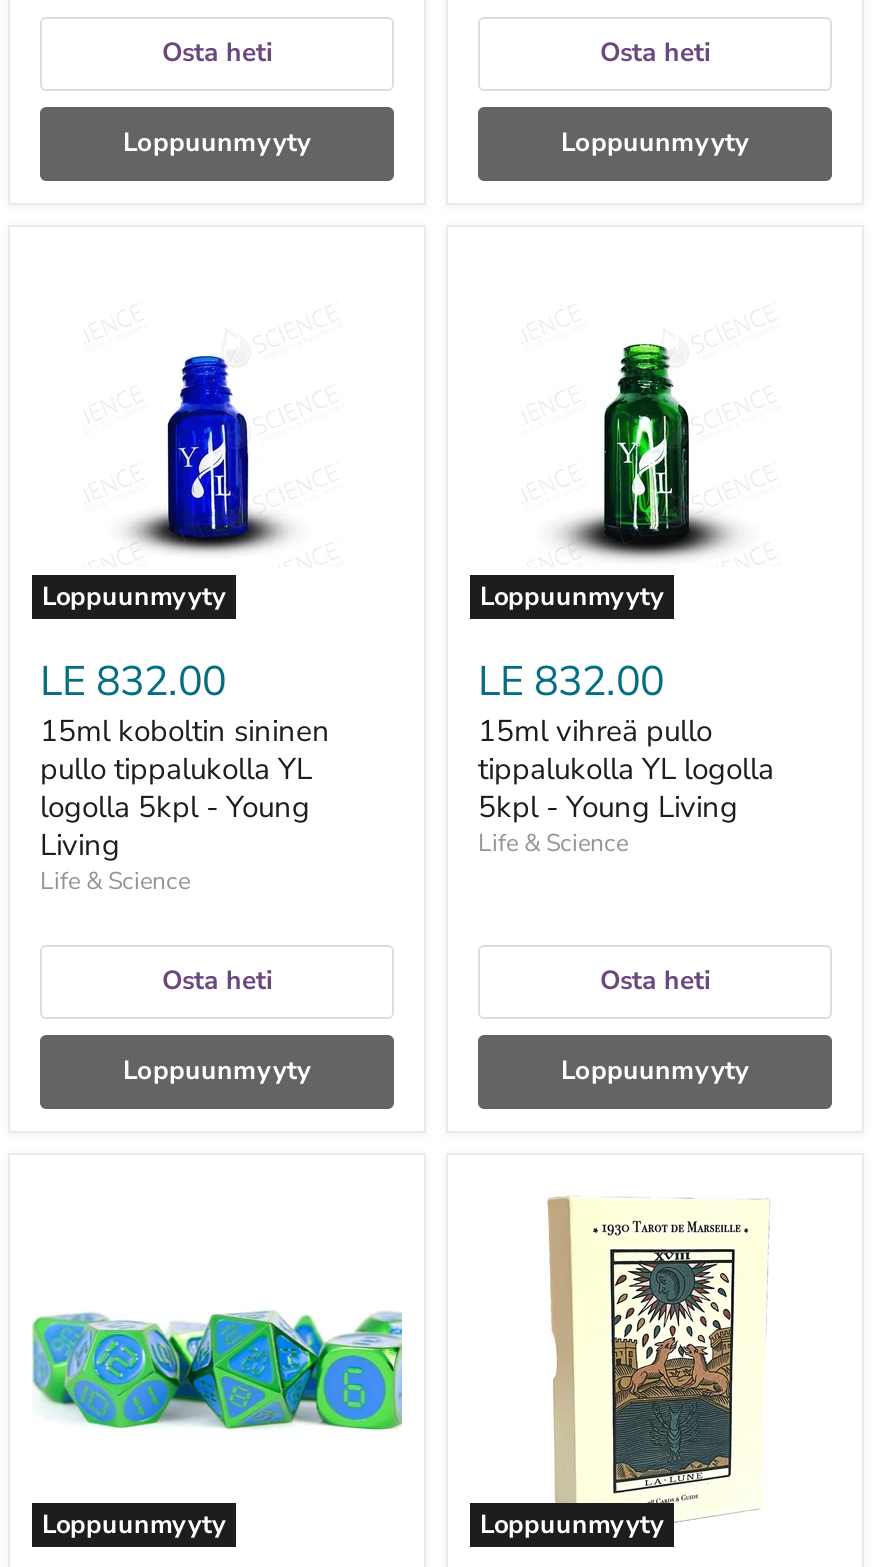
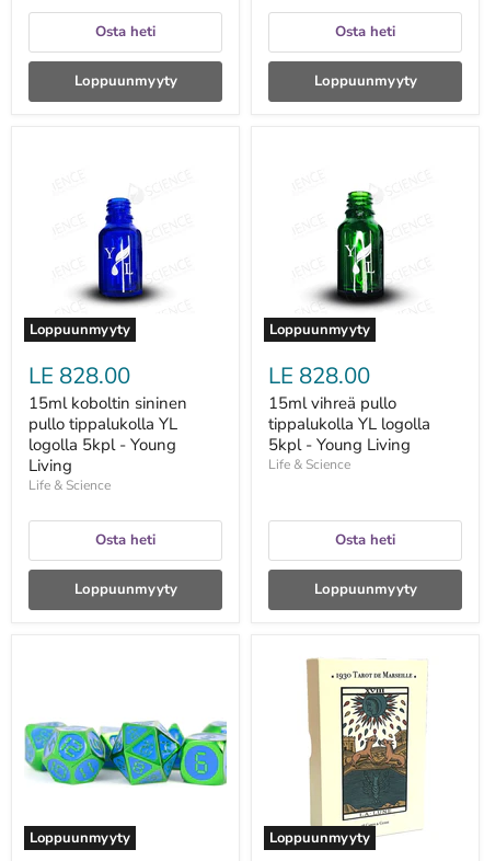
[40,653,226,709] LE 832.00 -> [28,361,130,391] LE 828.00
[478,653,664,709] LE 832.00 -> [268,361,370,391] LE 828.00

